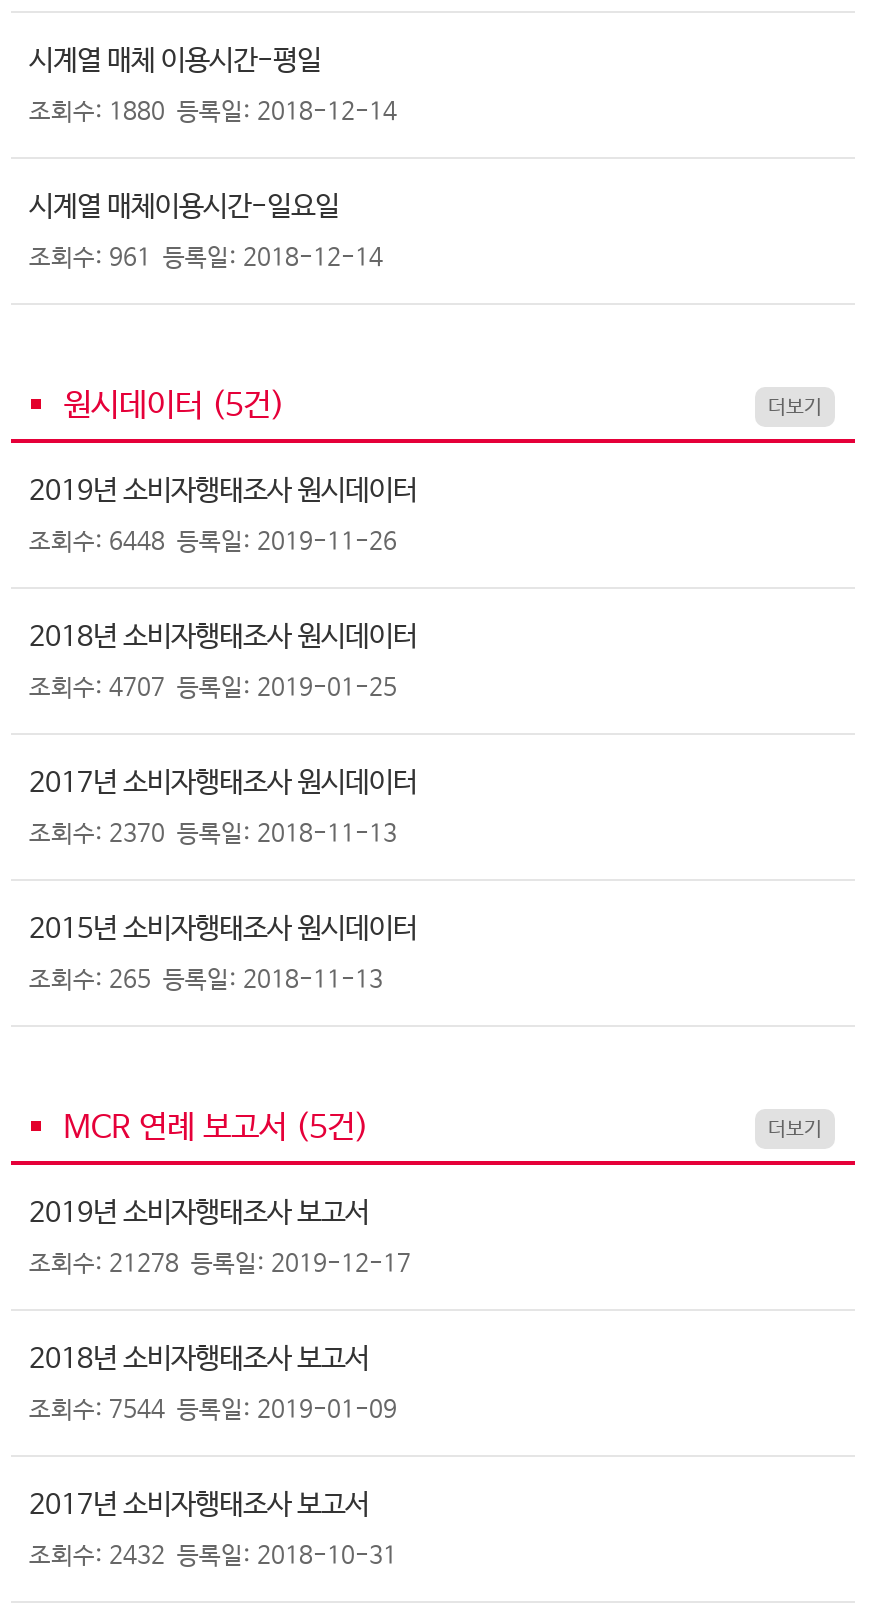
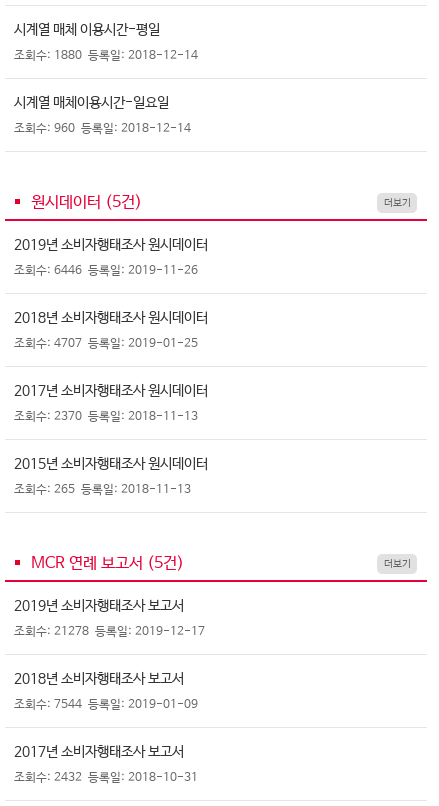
[29,245,383,273] 조회수: 961 등록일: 2018-12-14 -> [14,122,191,136] 조회수: 960 등록일: 2018-12-14
[29,529,397,557] 조회수: 6448 등록일: 2019-11-26 -> [14,264,198,278] 조회수: 6446 등록일: 2019-11-26

